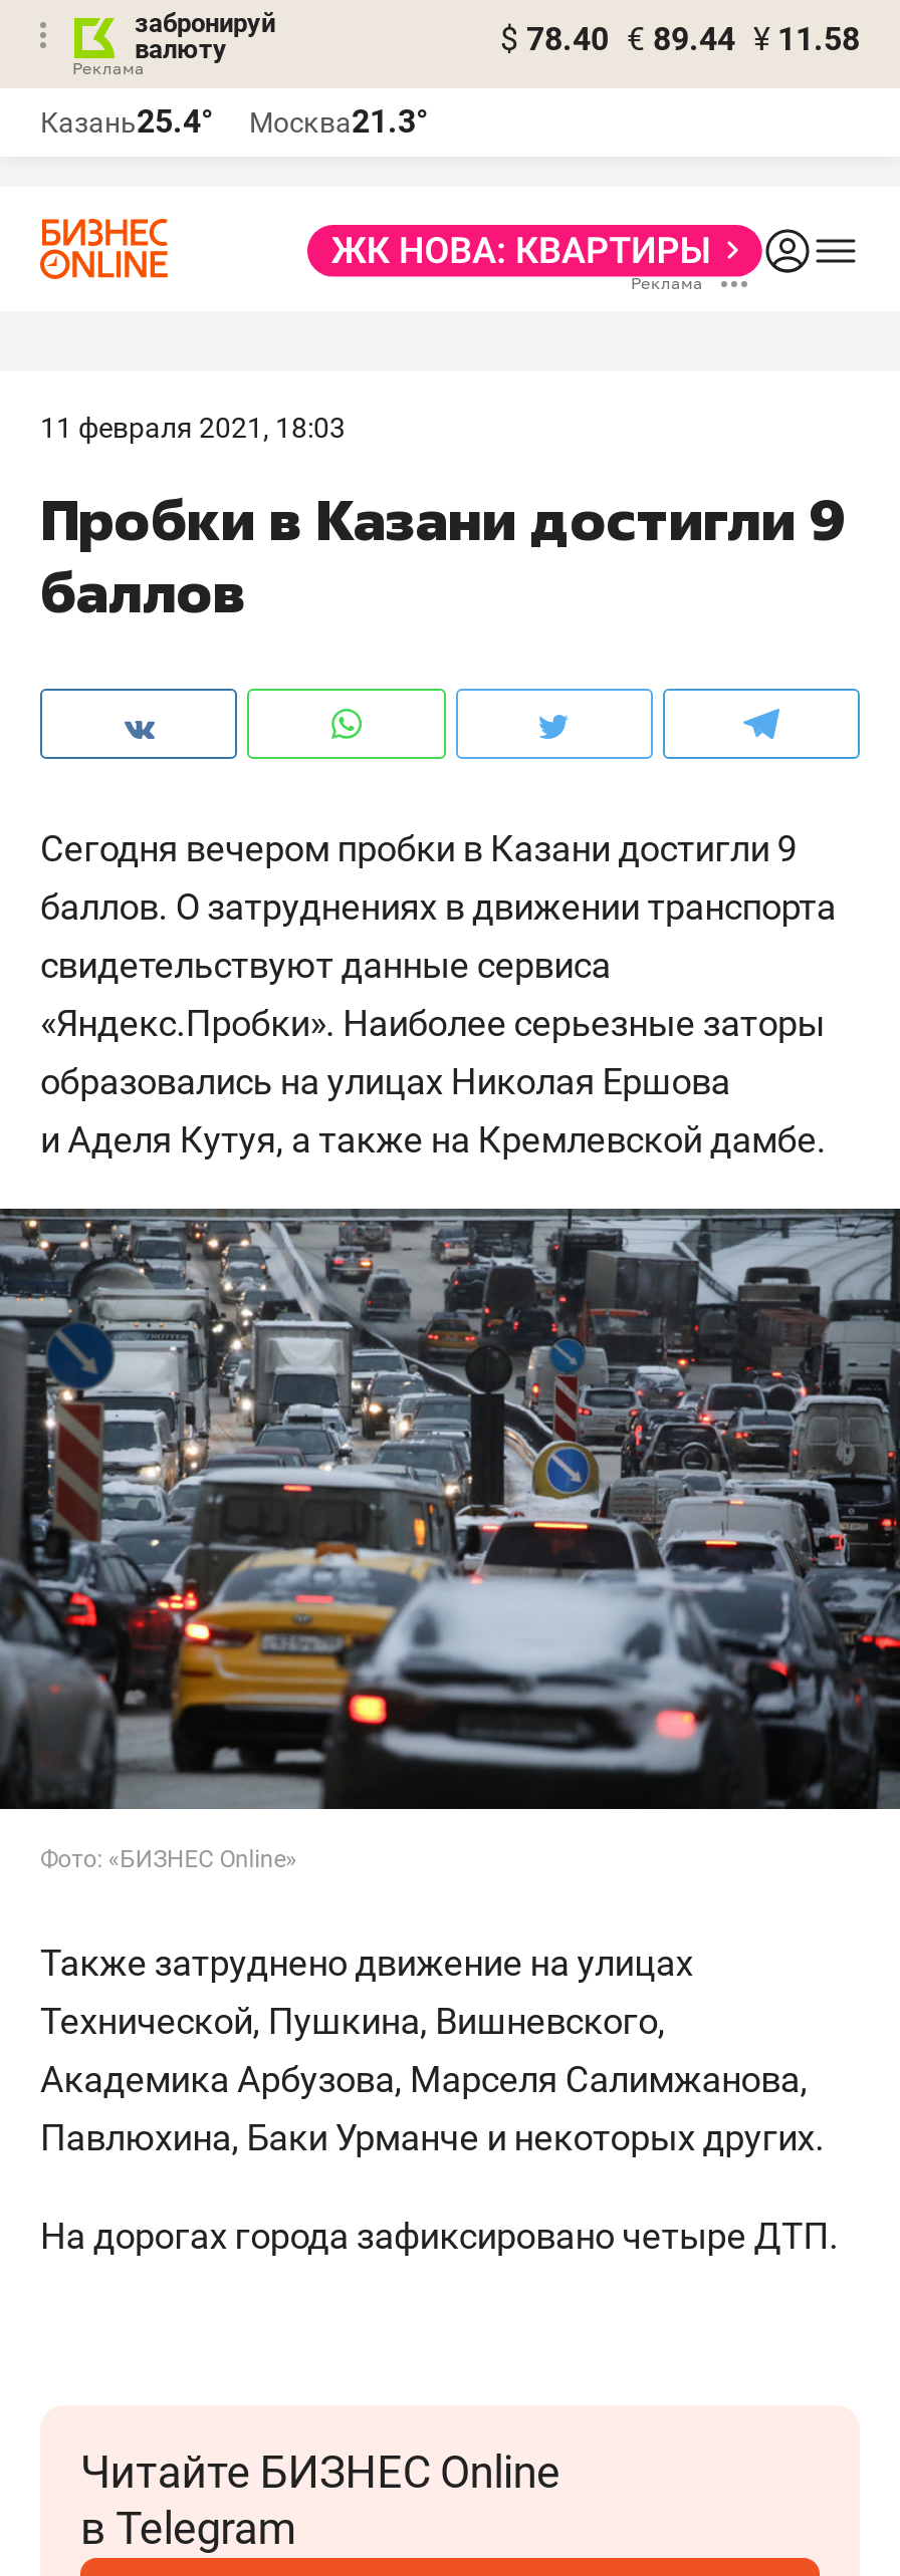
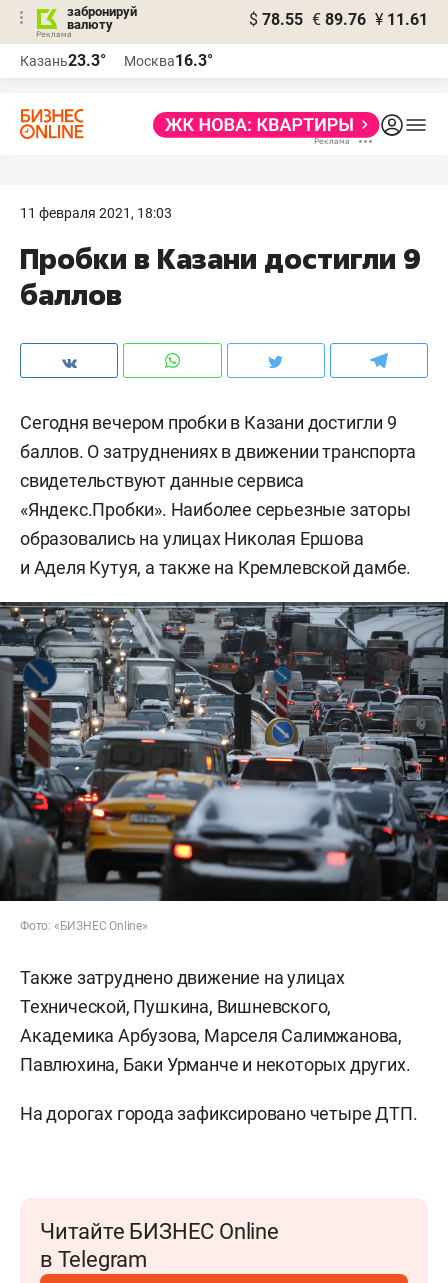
[500,20,860,58] $ 78.40 € 89.44 ¥ 11.58 -> [249,10,428,29] $ 78.55 € 89.76 ¥ 11.61
[40,102,213,141] Казань25.4° -> [20,51,106,70] Казань23.3°
[249,102,428,141] Москва21.3° -> [124,51,213,70] Москва16.3°

